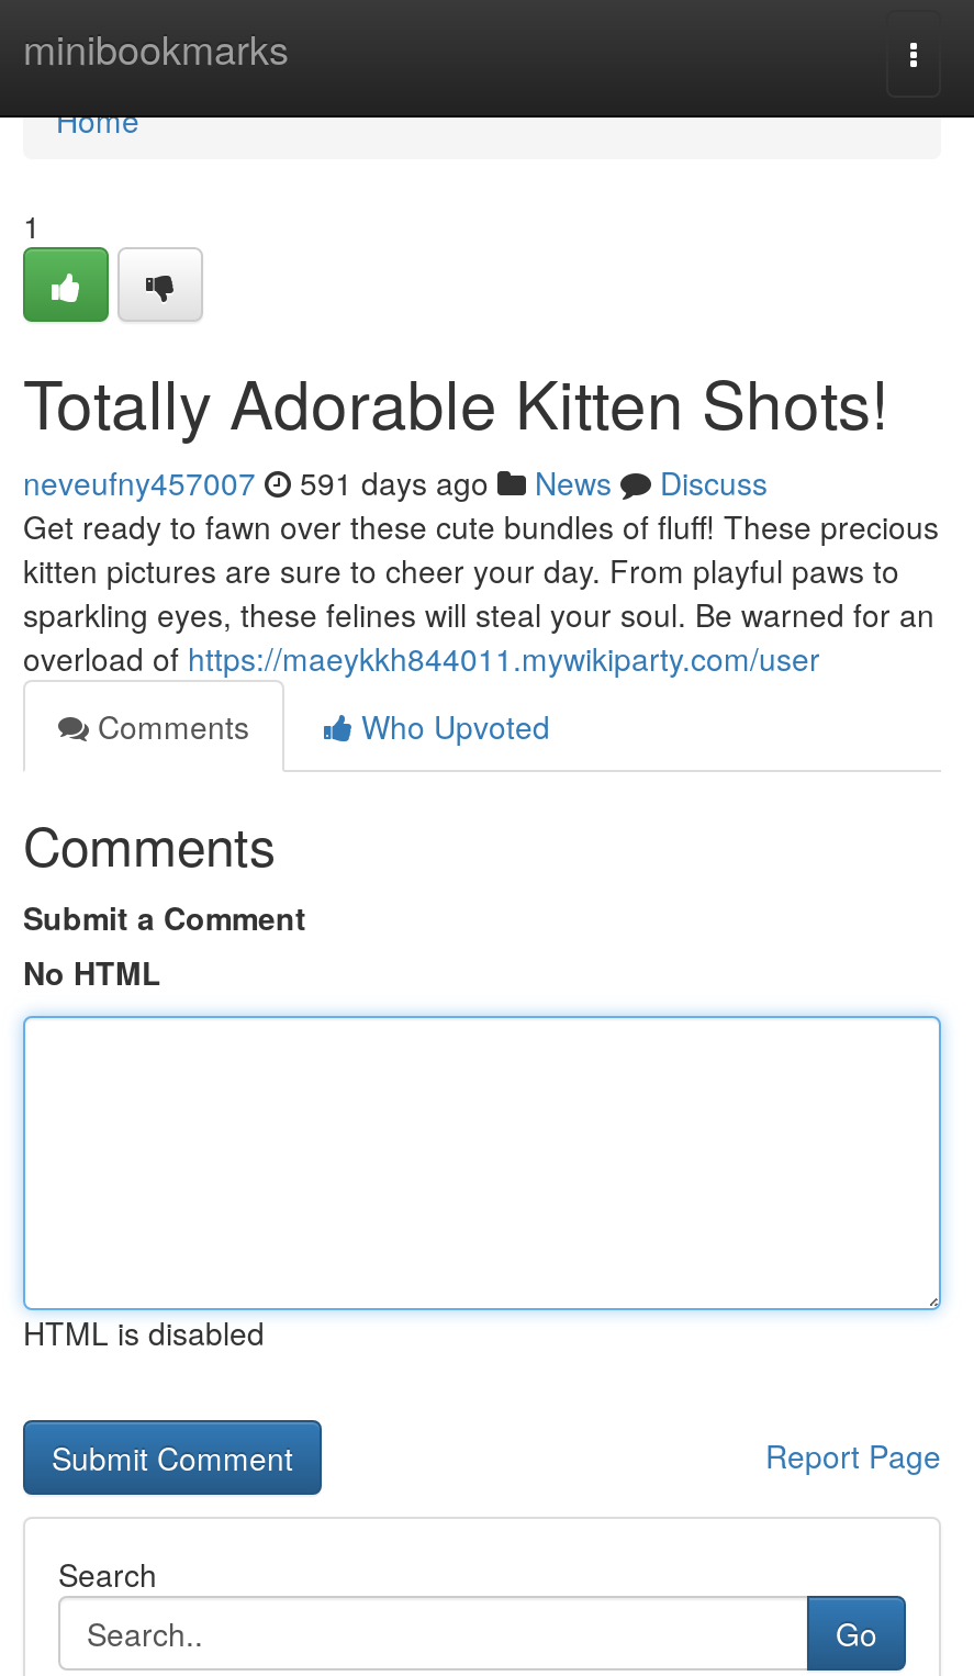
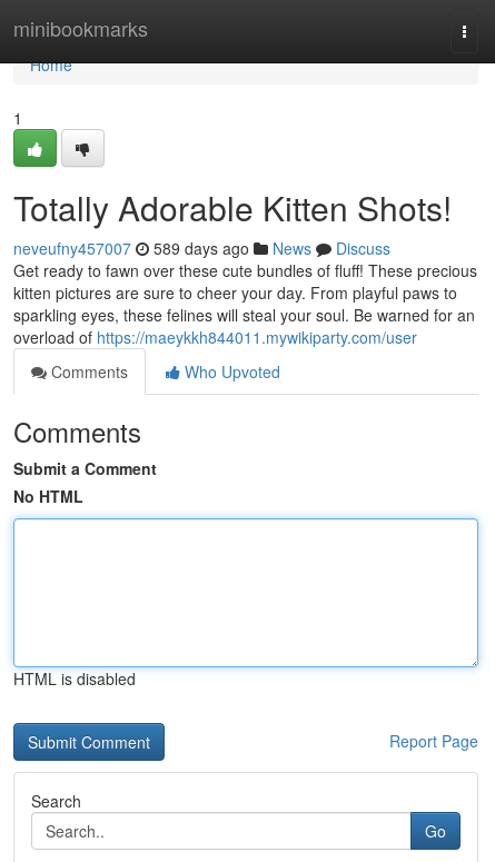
[23,460,768,504] neveufny457007 591 days ago News Discuss -> [13,237,390,259] neveufny457007 589 days ago News Discuss

